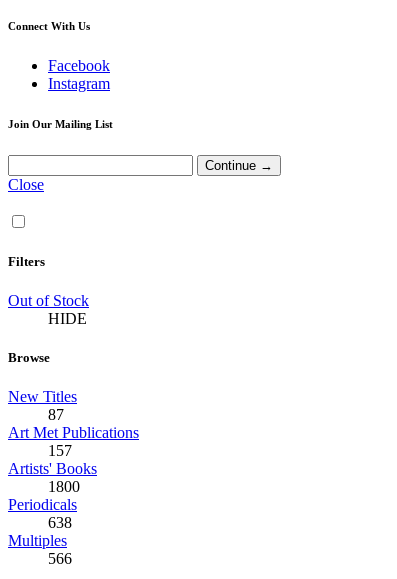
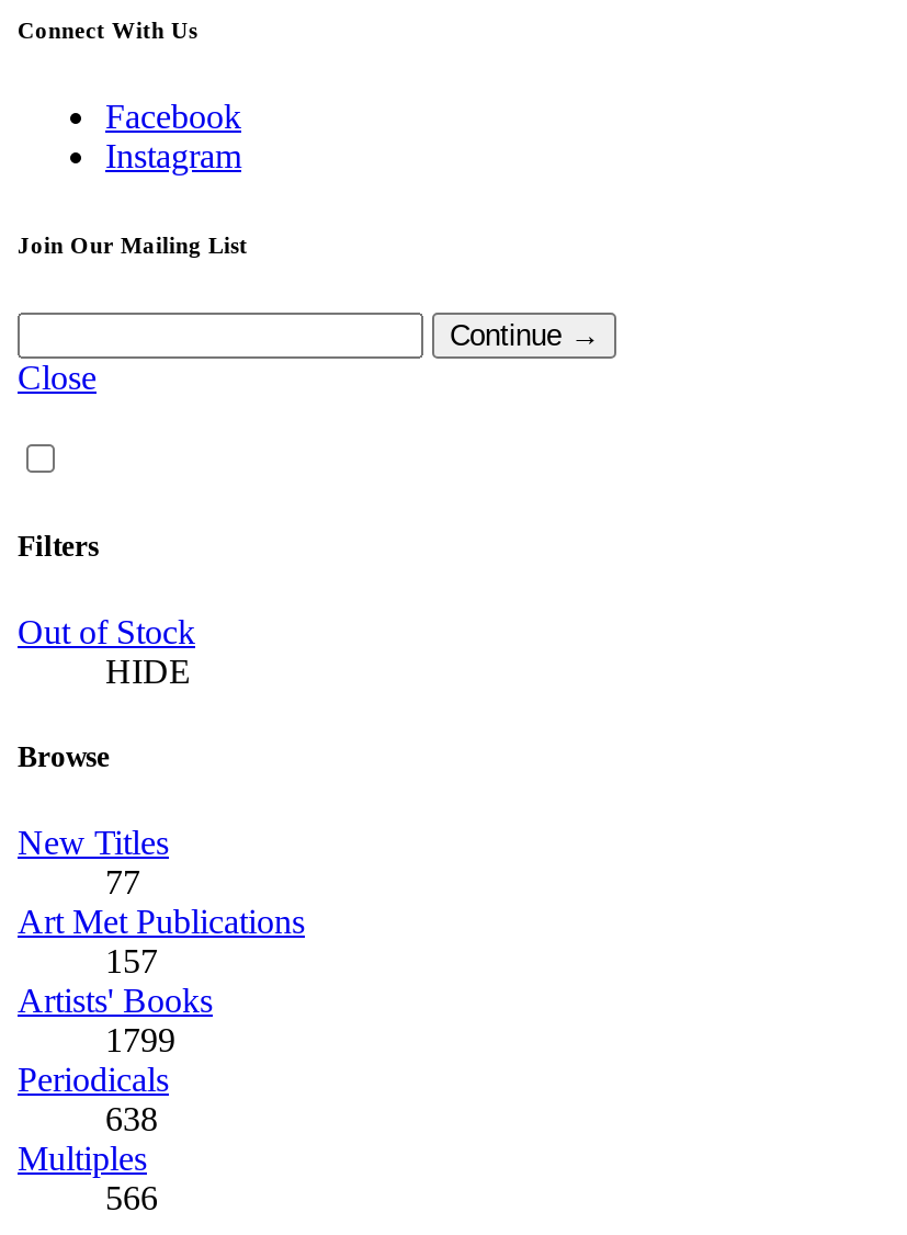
[48,406,64,423] 87 -> [105,864,140,901] 77
[48,478,80,495] 1800 -> [105,1022,175,1059] 1799

